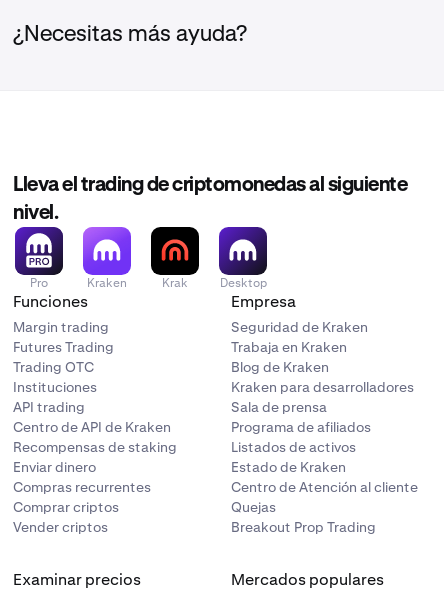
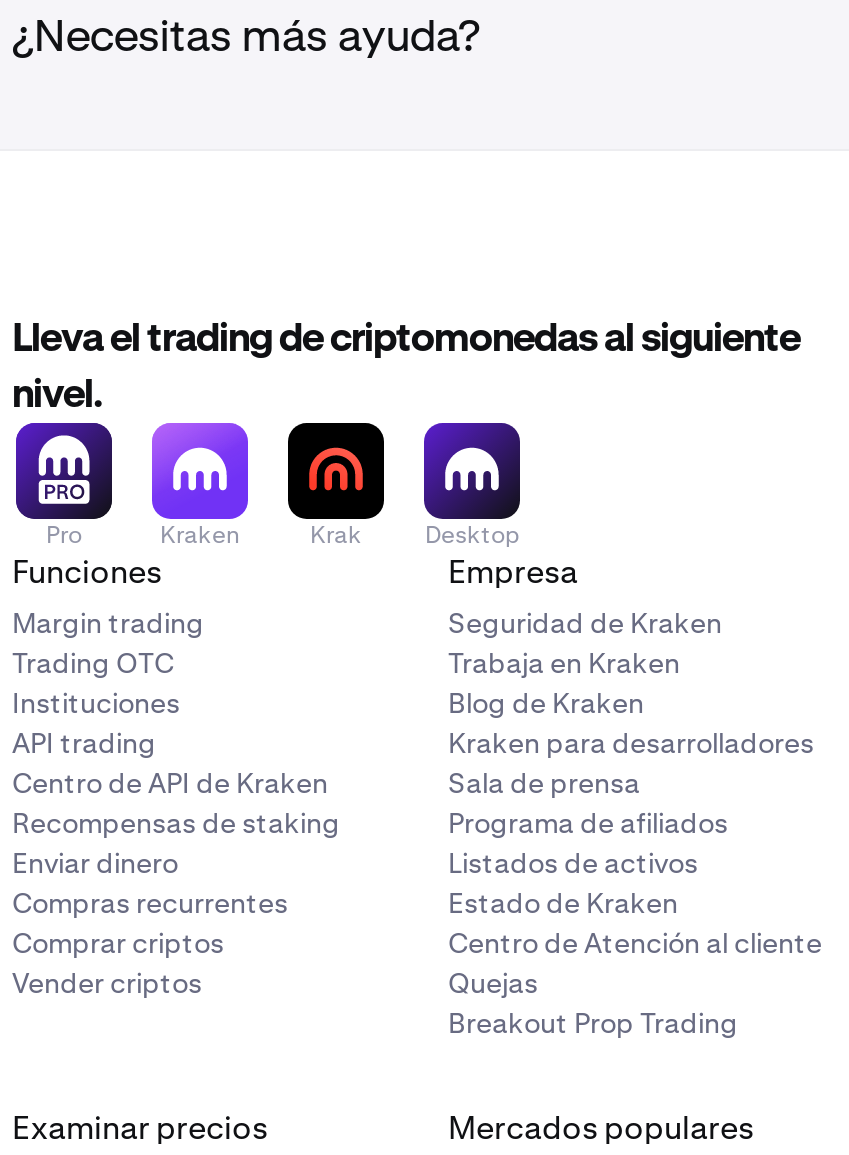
[13,338,114,356] Futures Trading -> none
moved [13,358,177,536] -> [12,645,340,1001]: Trading OTC | Instituciones | API trading | ... | Comprar criptos | Vender criptos

